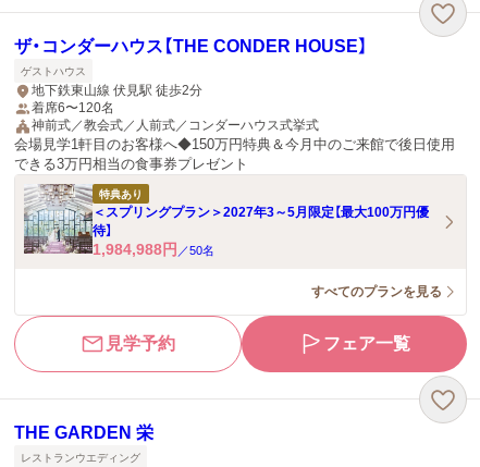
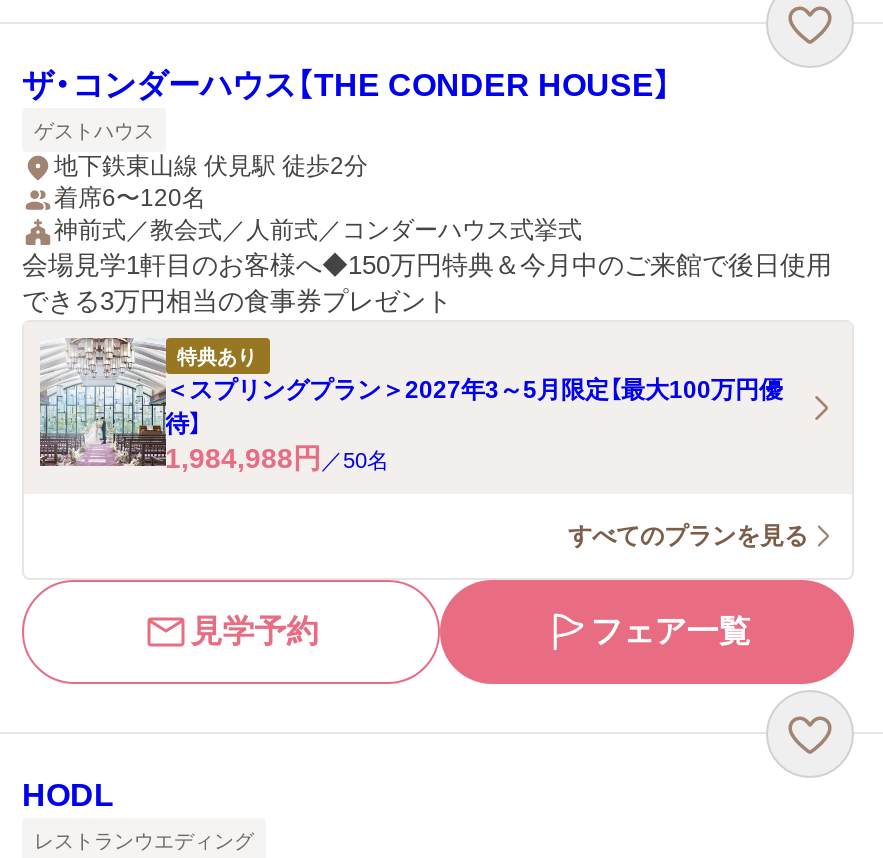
[14,423,153,442] THE GARDEN 栄 -> [22,778,114,812] HODL

